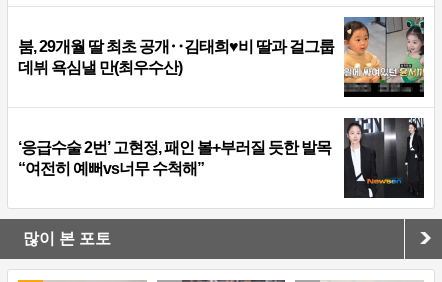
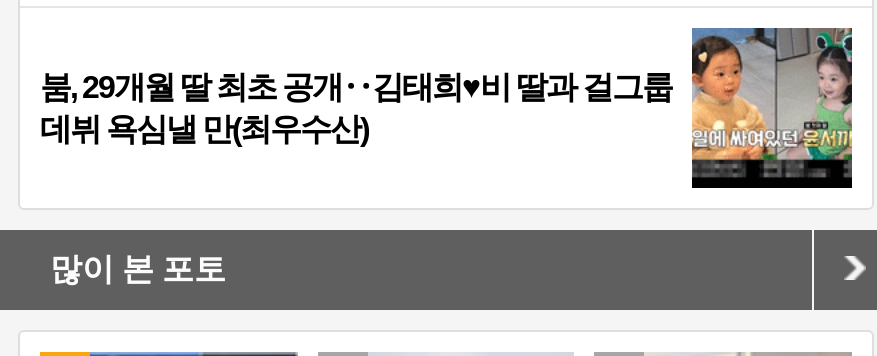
[18,118,425,198] [image] | ‘응급수술 2번’ 고현정, 패인 볼+부러질 듯한 발목 | “여전히 예뻐vs너무 수척해” -> none

